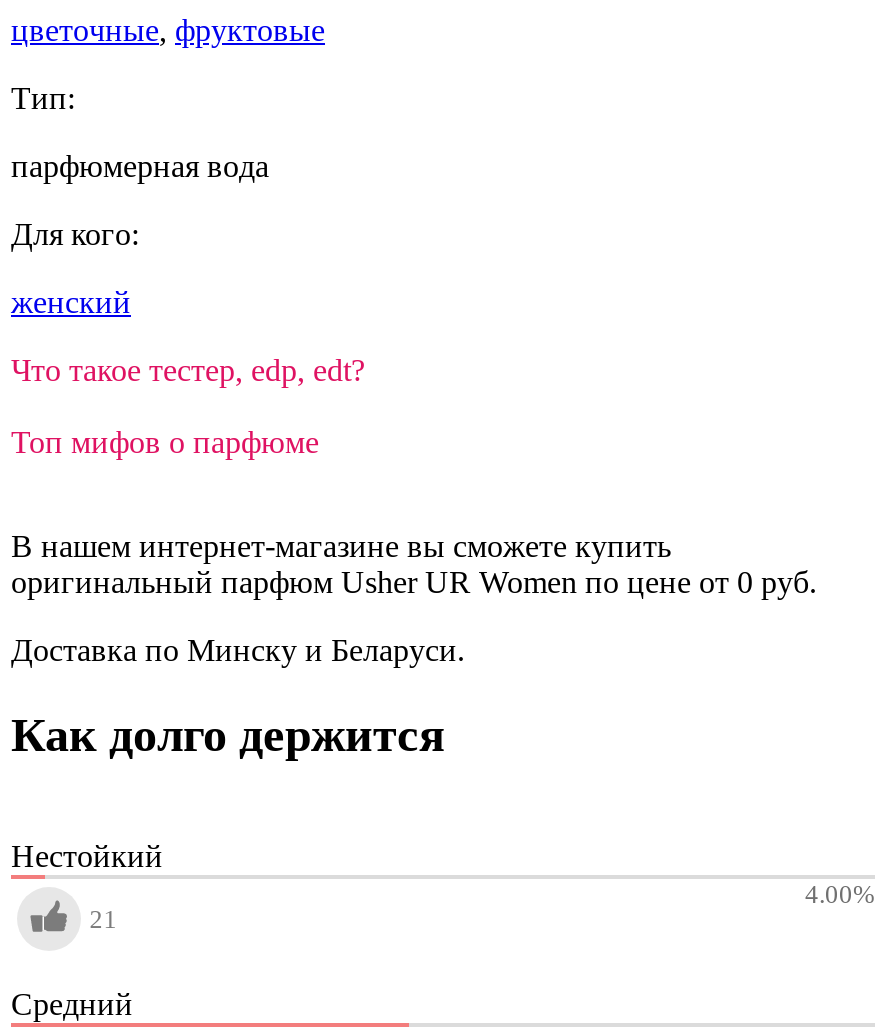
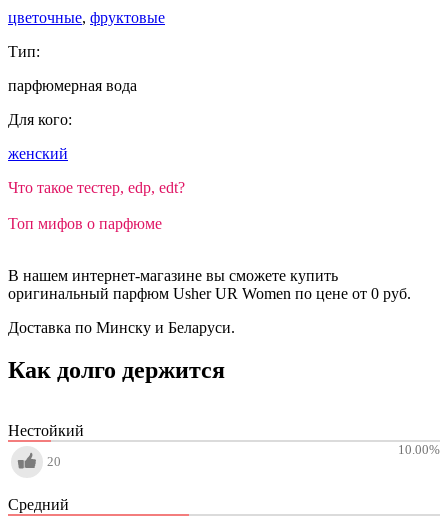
[805,880,875,908] 4.00% -> [398,442,440,456] 10.00%
[89,906,117,934] 21 -> [47,455,61,469] 20

